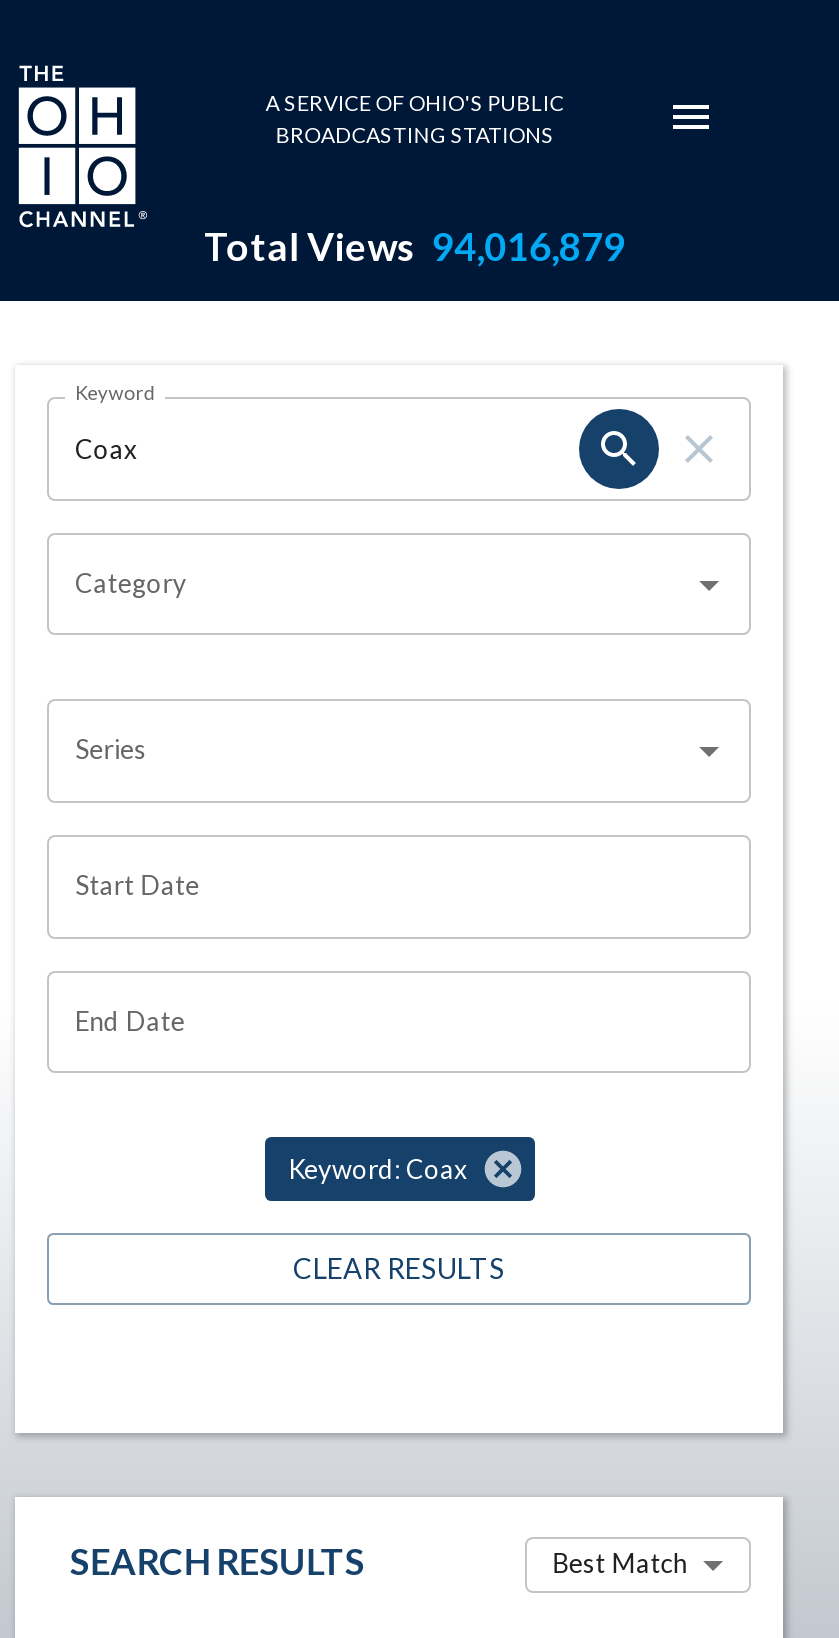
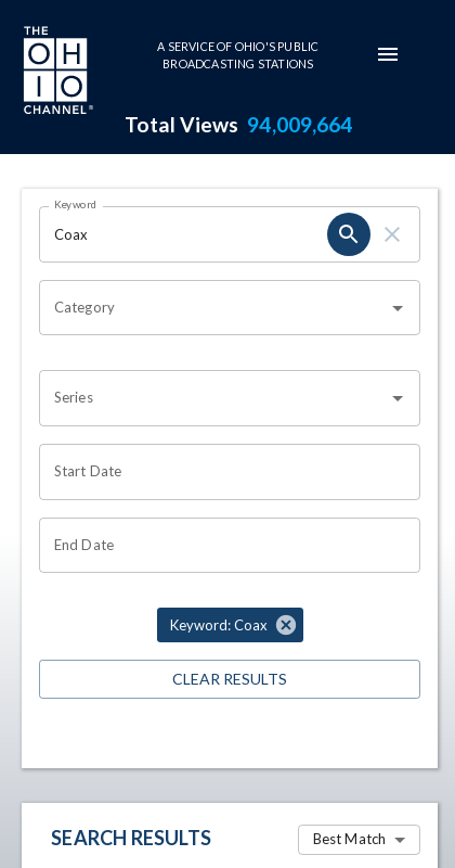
[204,223,625,269] Total Views 94,016,879 -> [124,112,352,137] Total Views 94,009,664

